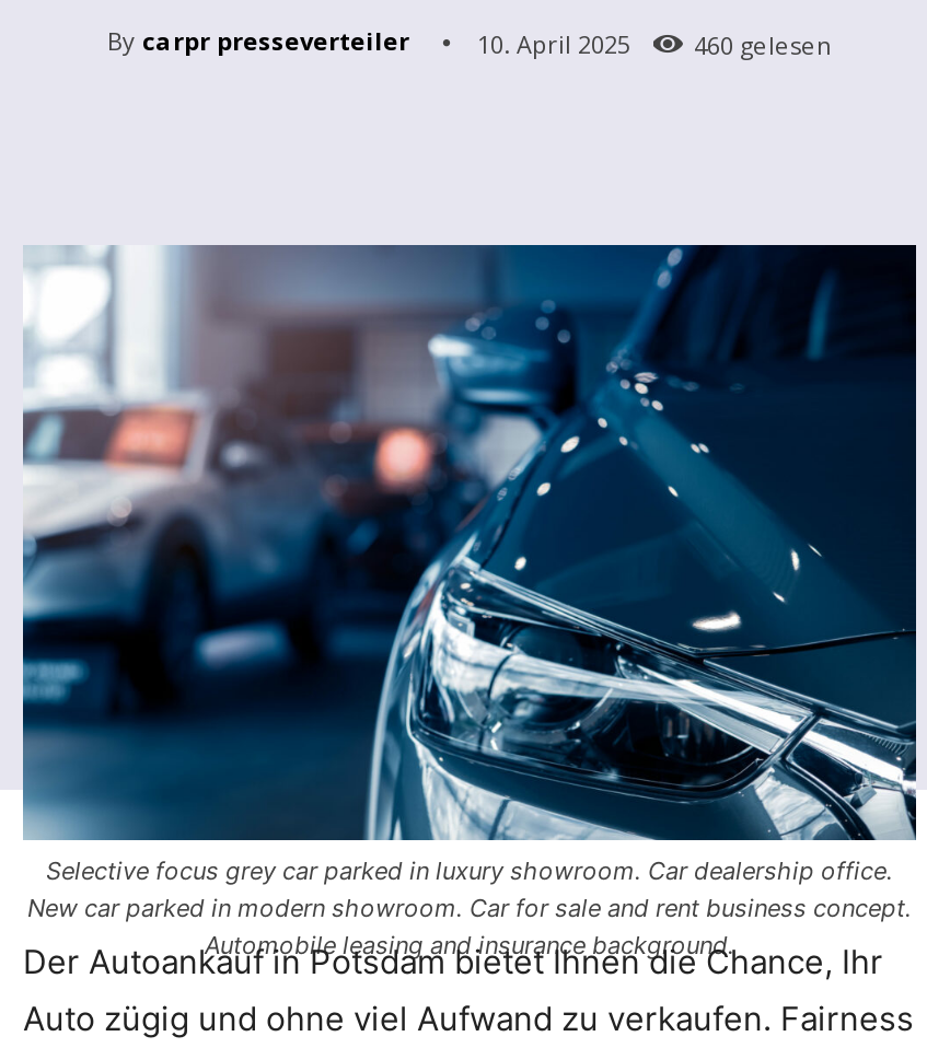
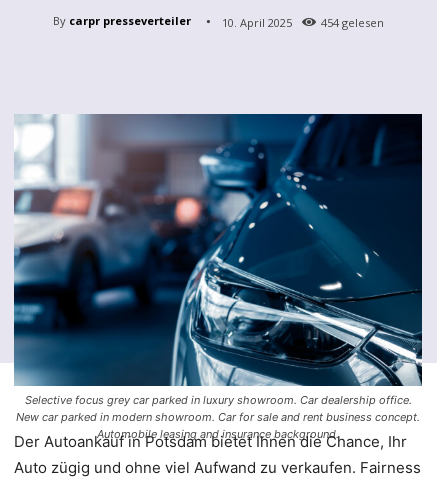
[477,28,832,60] 10. April 2025 460 gelesen -> [221,15,383,30] 10. April 2025 454 gelesen

